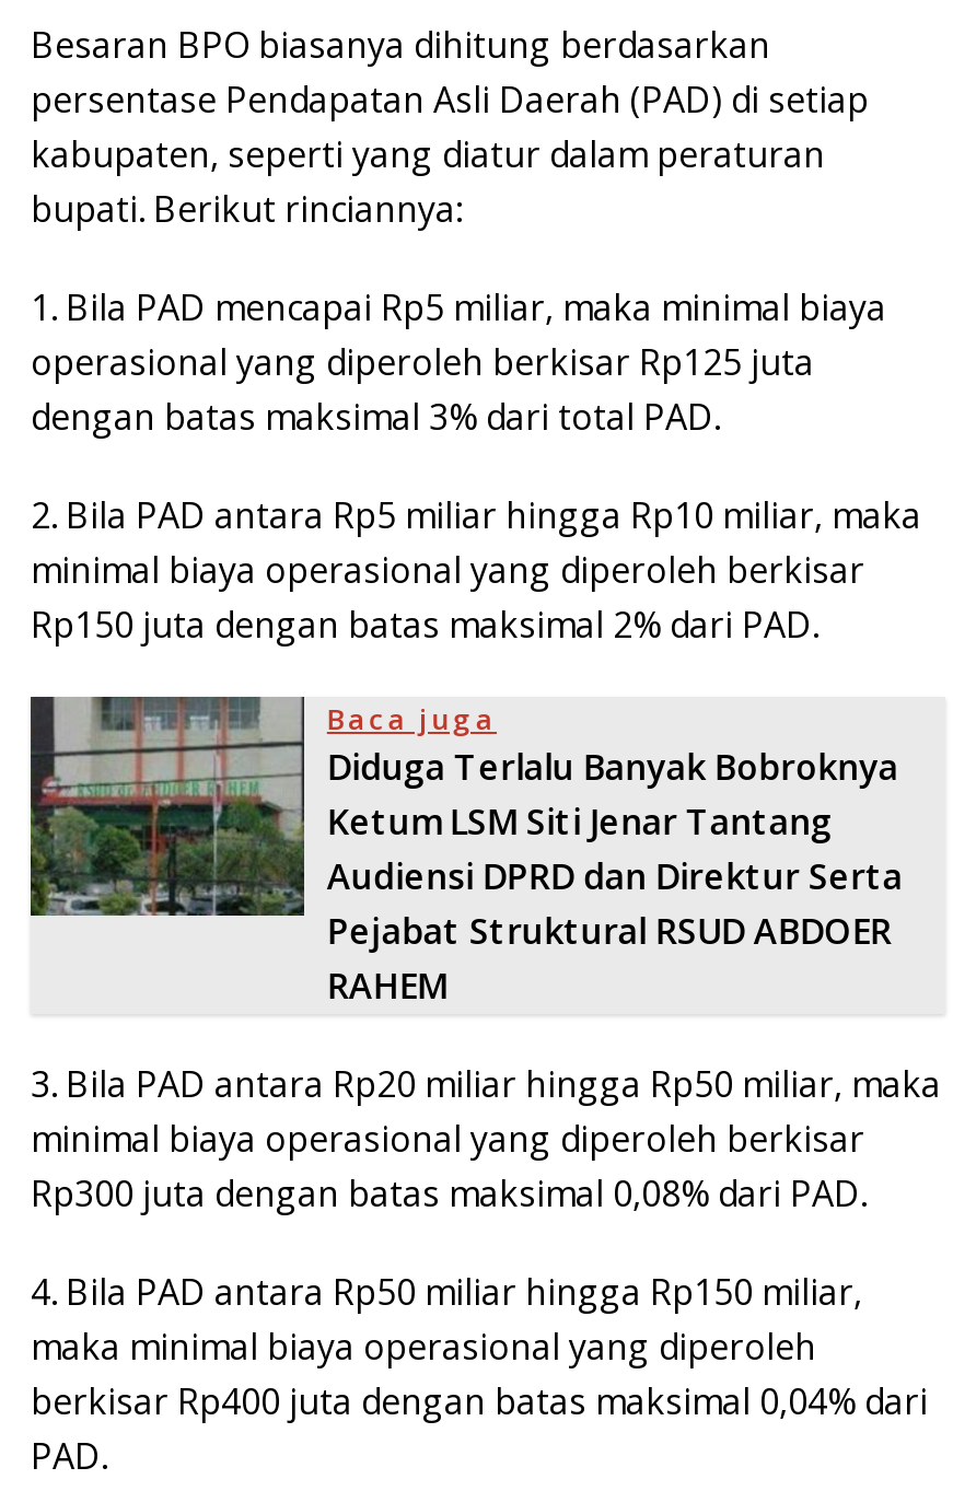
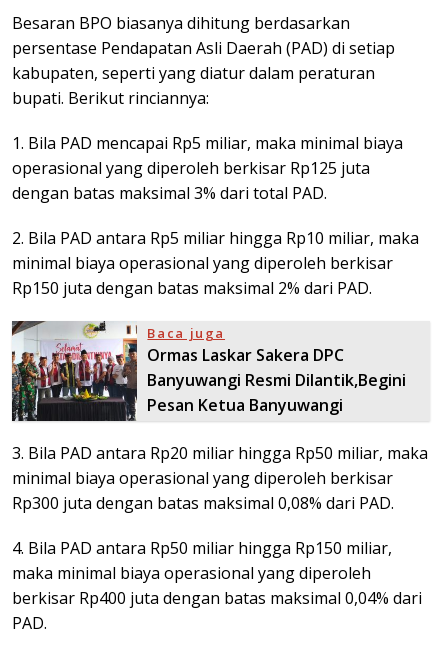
[28,697,902,1011] [image] | Diduga Terlalu Banyak Bobroknya | Ketum LSM Siti Jenar Tantang | Audiensi DPRD dan Direktur Serta | Pejabat Struktural RSUD ABDOER | RAHEM -> [11,321,406,422] [image] | Ormas Laskar Sakera DPC | Banyuwangi Resmi Dilantik,Begini | Pesan Ketua Banyuwangi

